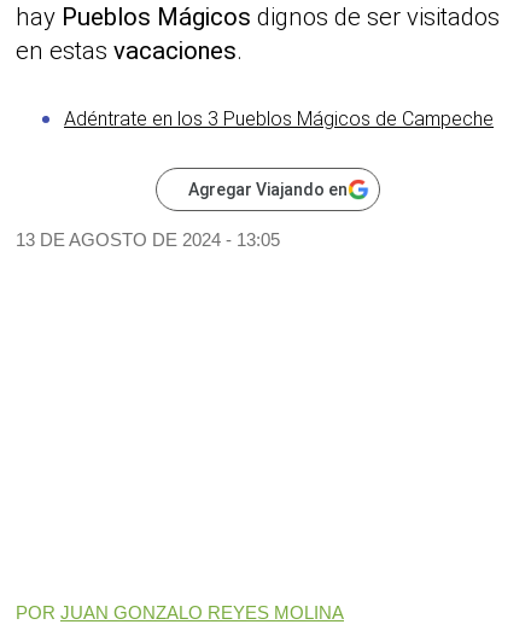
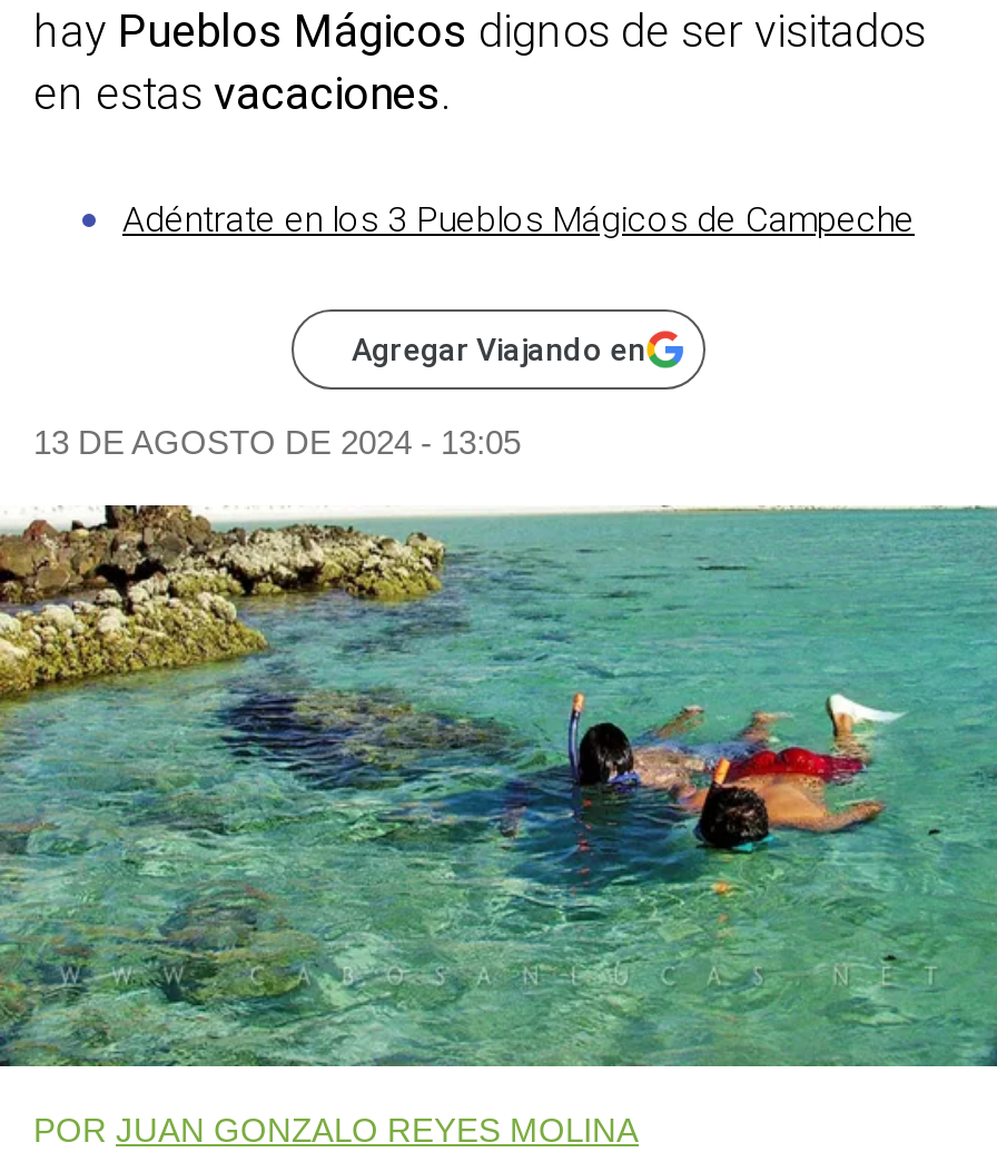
none -> [7,503,990,1068] [image]

